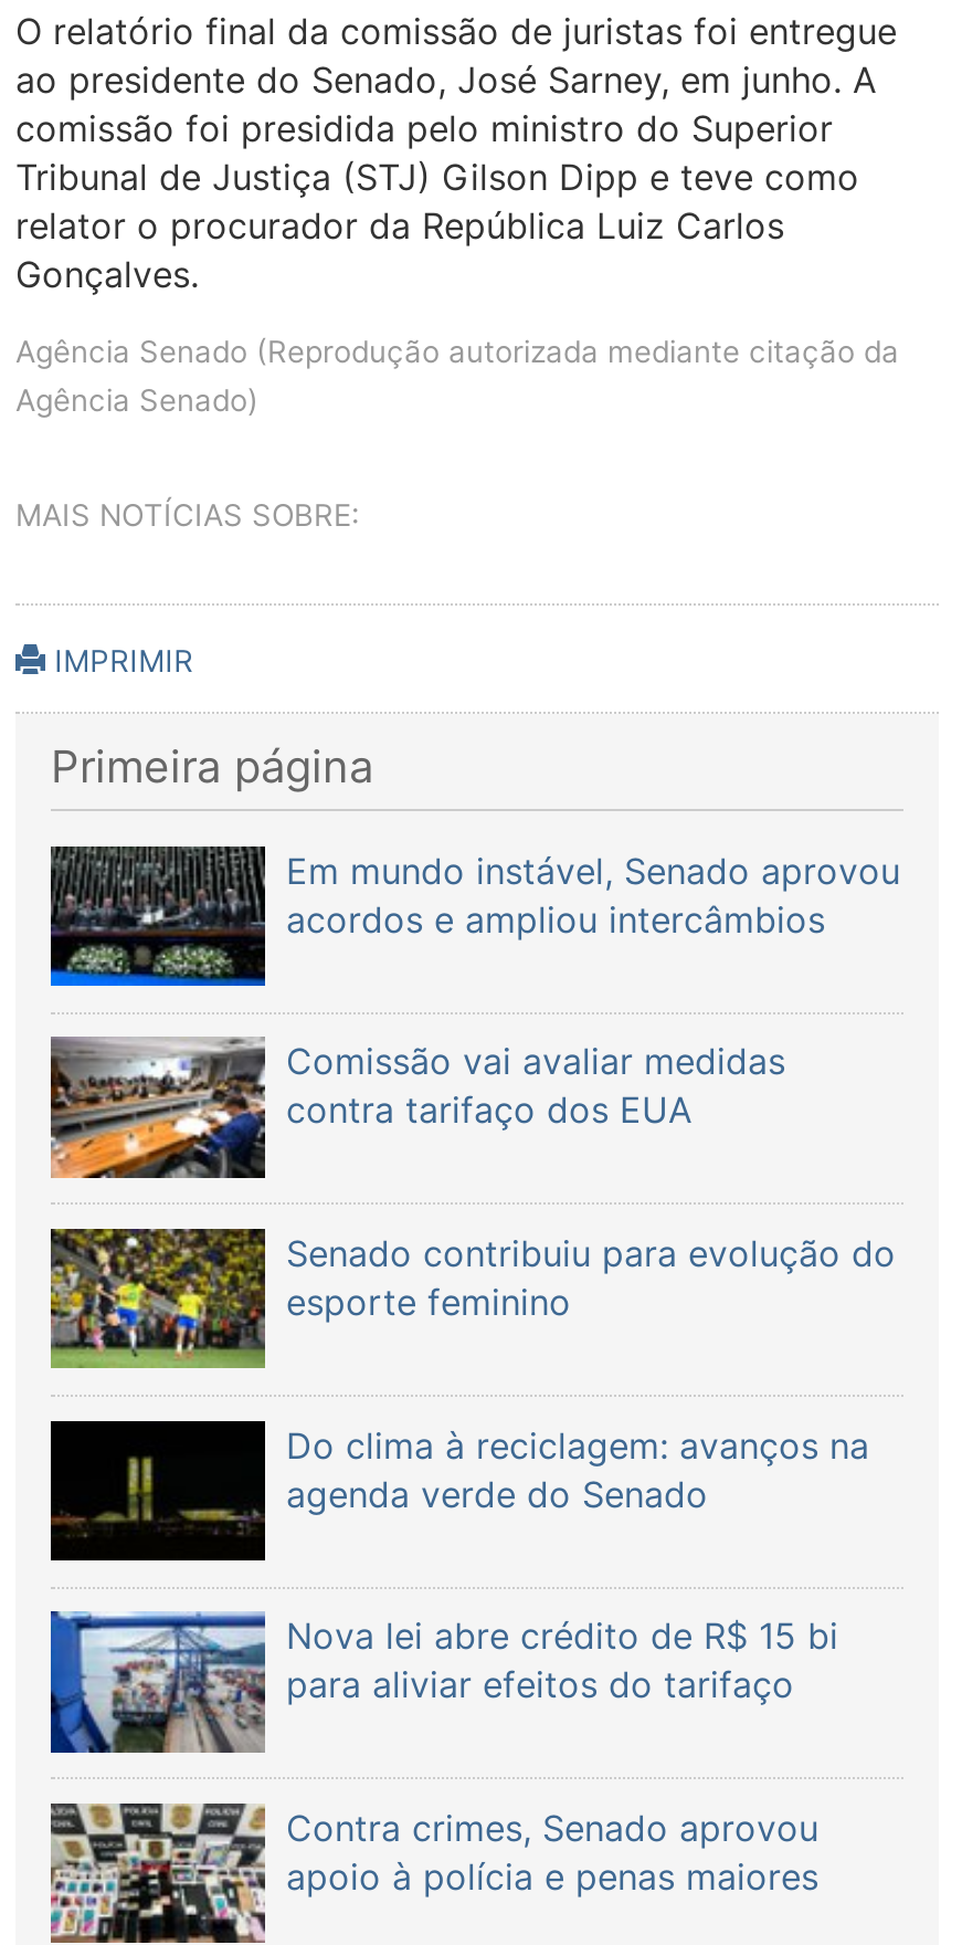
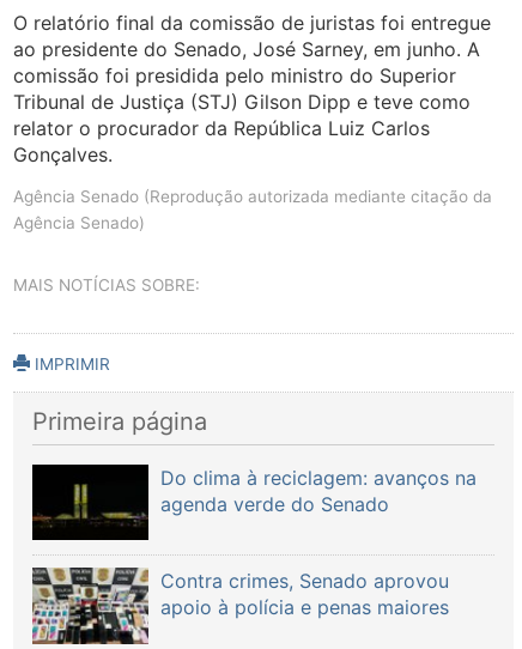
[49,847,900,1324] [image] | Em mundo instável, Senado aprovou | acordos e ampliou intercâmbios | Comissão vai avaliar medidas | contra tarifaço dos EUA | Senado contribuiu para evolução do | esporte feminino -> none
[51,1037,267,1178] [image] -> none
[49,1224,267,1370] [image] -> none
[49,1611,838,1753] [image] | Nova lei abre crédito de R$ 15 bi | para aliviar efeitos do tarifaço -> none

